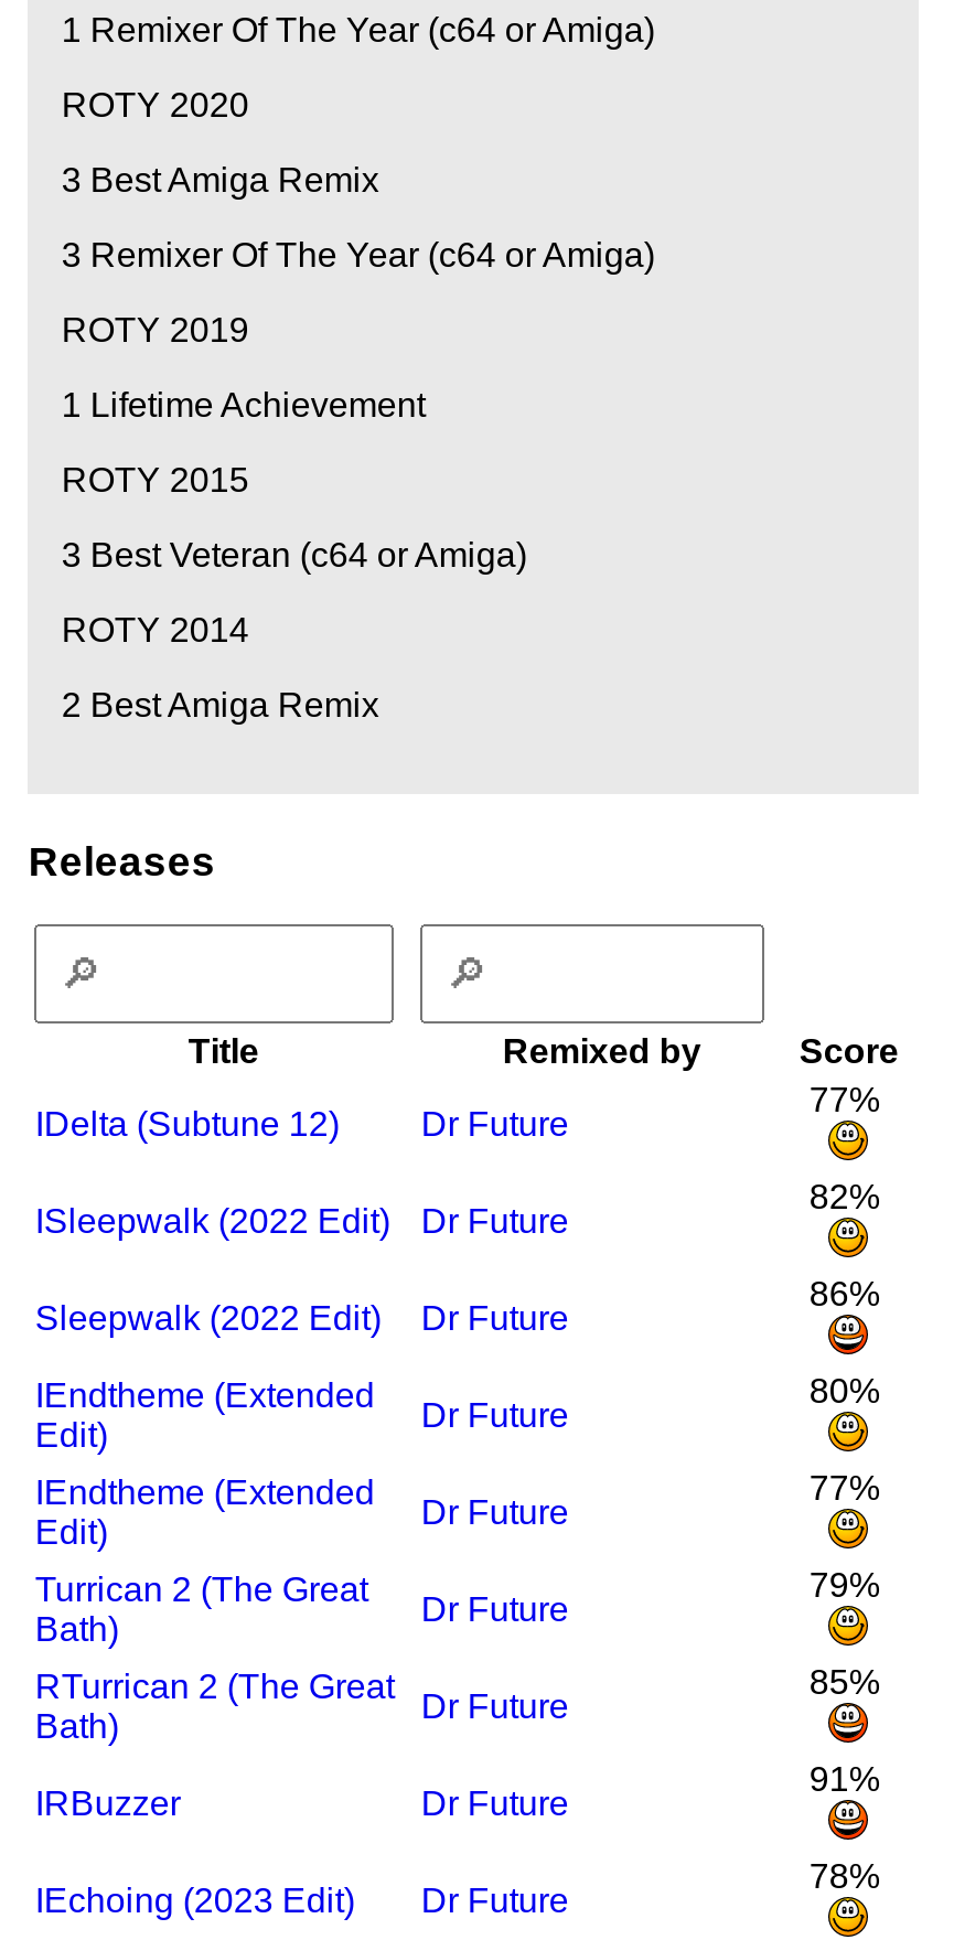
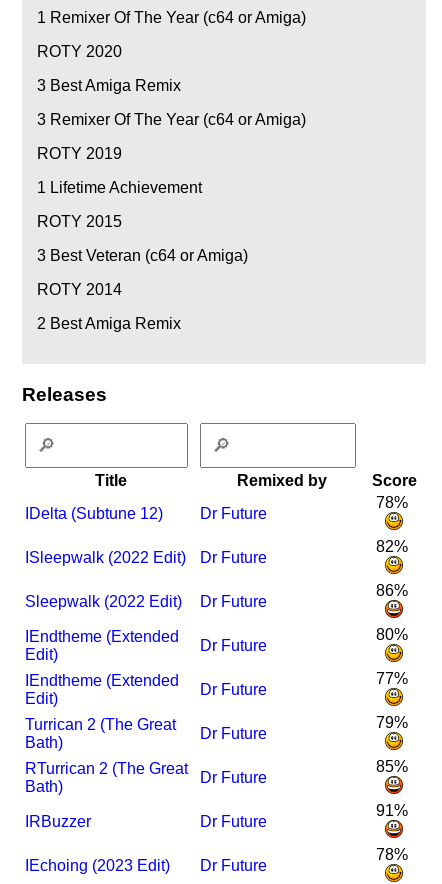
[809,1081,889,1119] 77% -> [376,494,412,511] 78%

